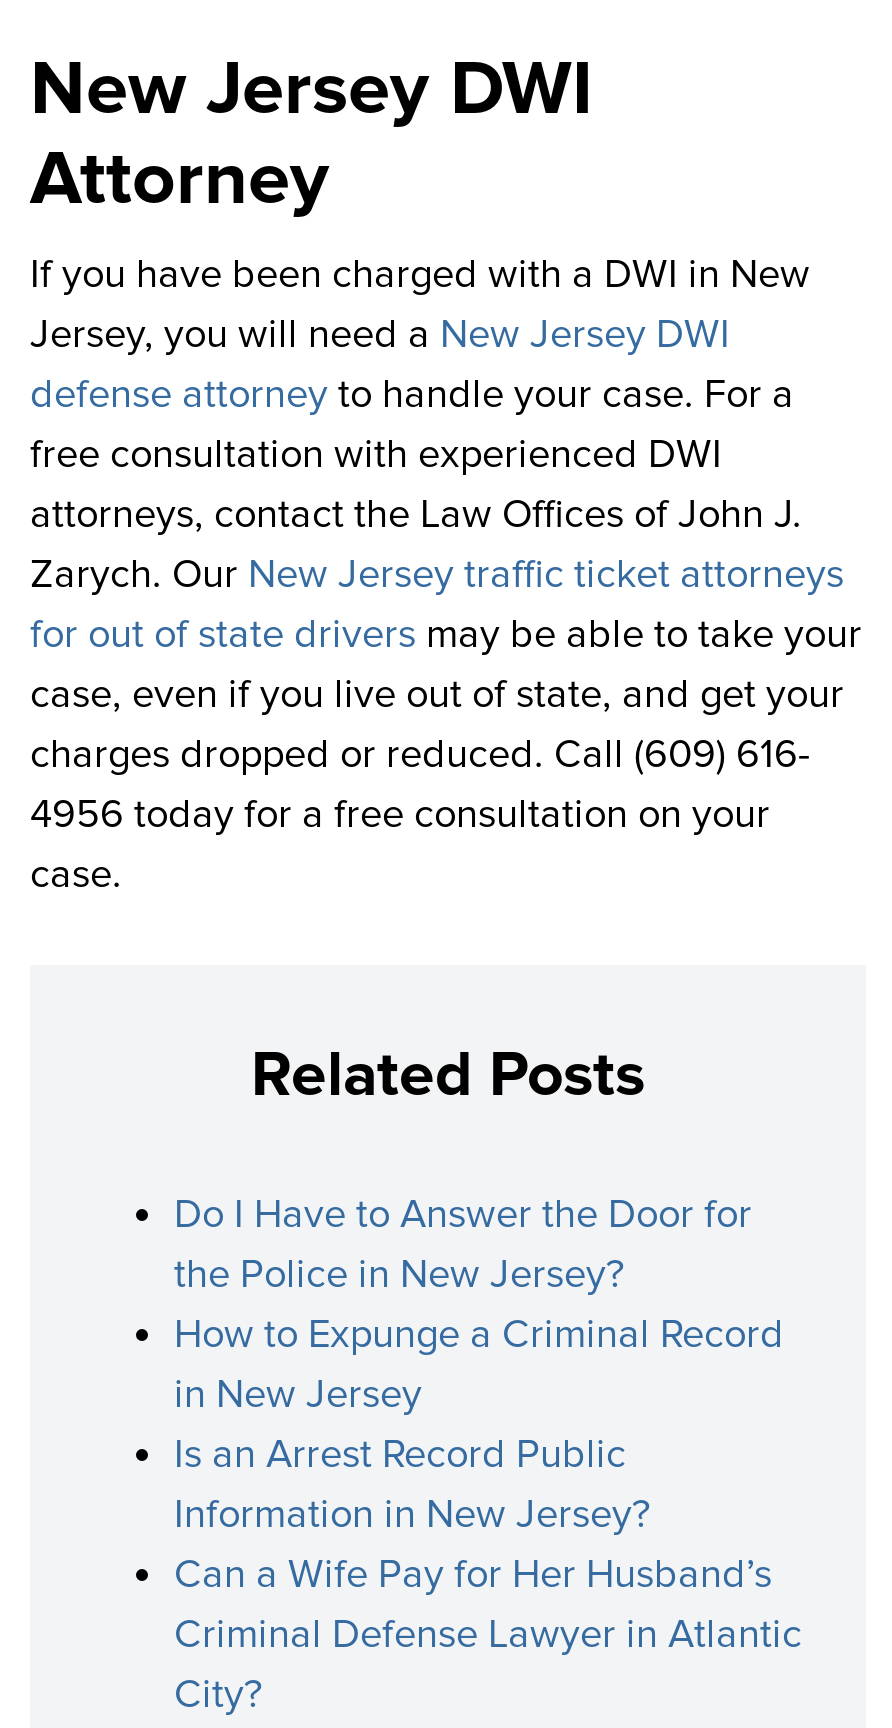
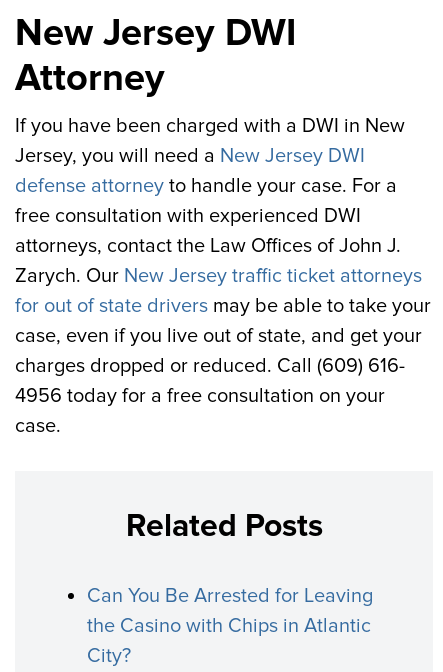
[174,1192,802,1660] Do I Have to Answer the Door for | the Police in New Jersey? | How to Expunge a Criminal Record | in New Jersey | Is an Arrest Record Public | Information in New Jersey? | Can a Wife Pay for Her Husband’s | Criminal Defense Lawyer in Atlantic -> [87,584,373,638] Can You Be Arrested for Leaving | the Casino with Chips in Atlantic

